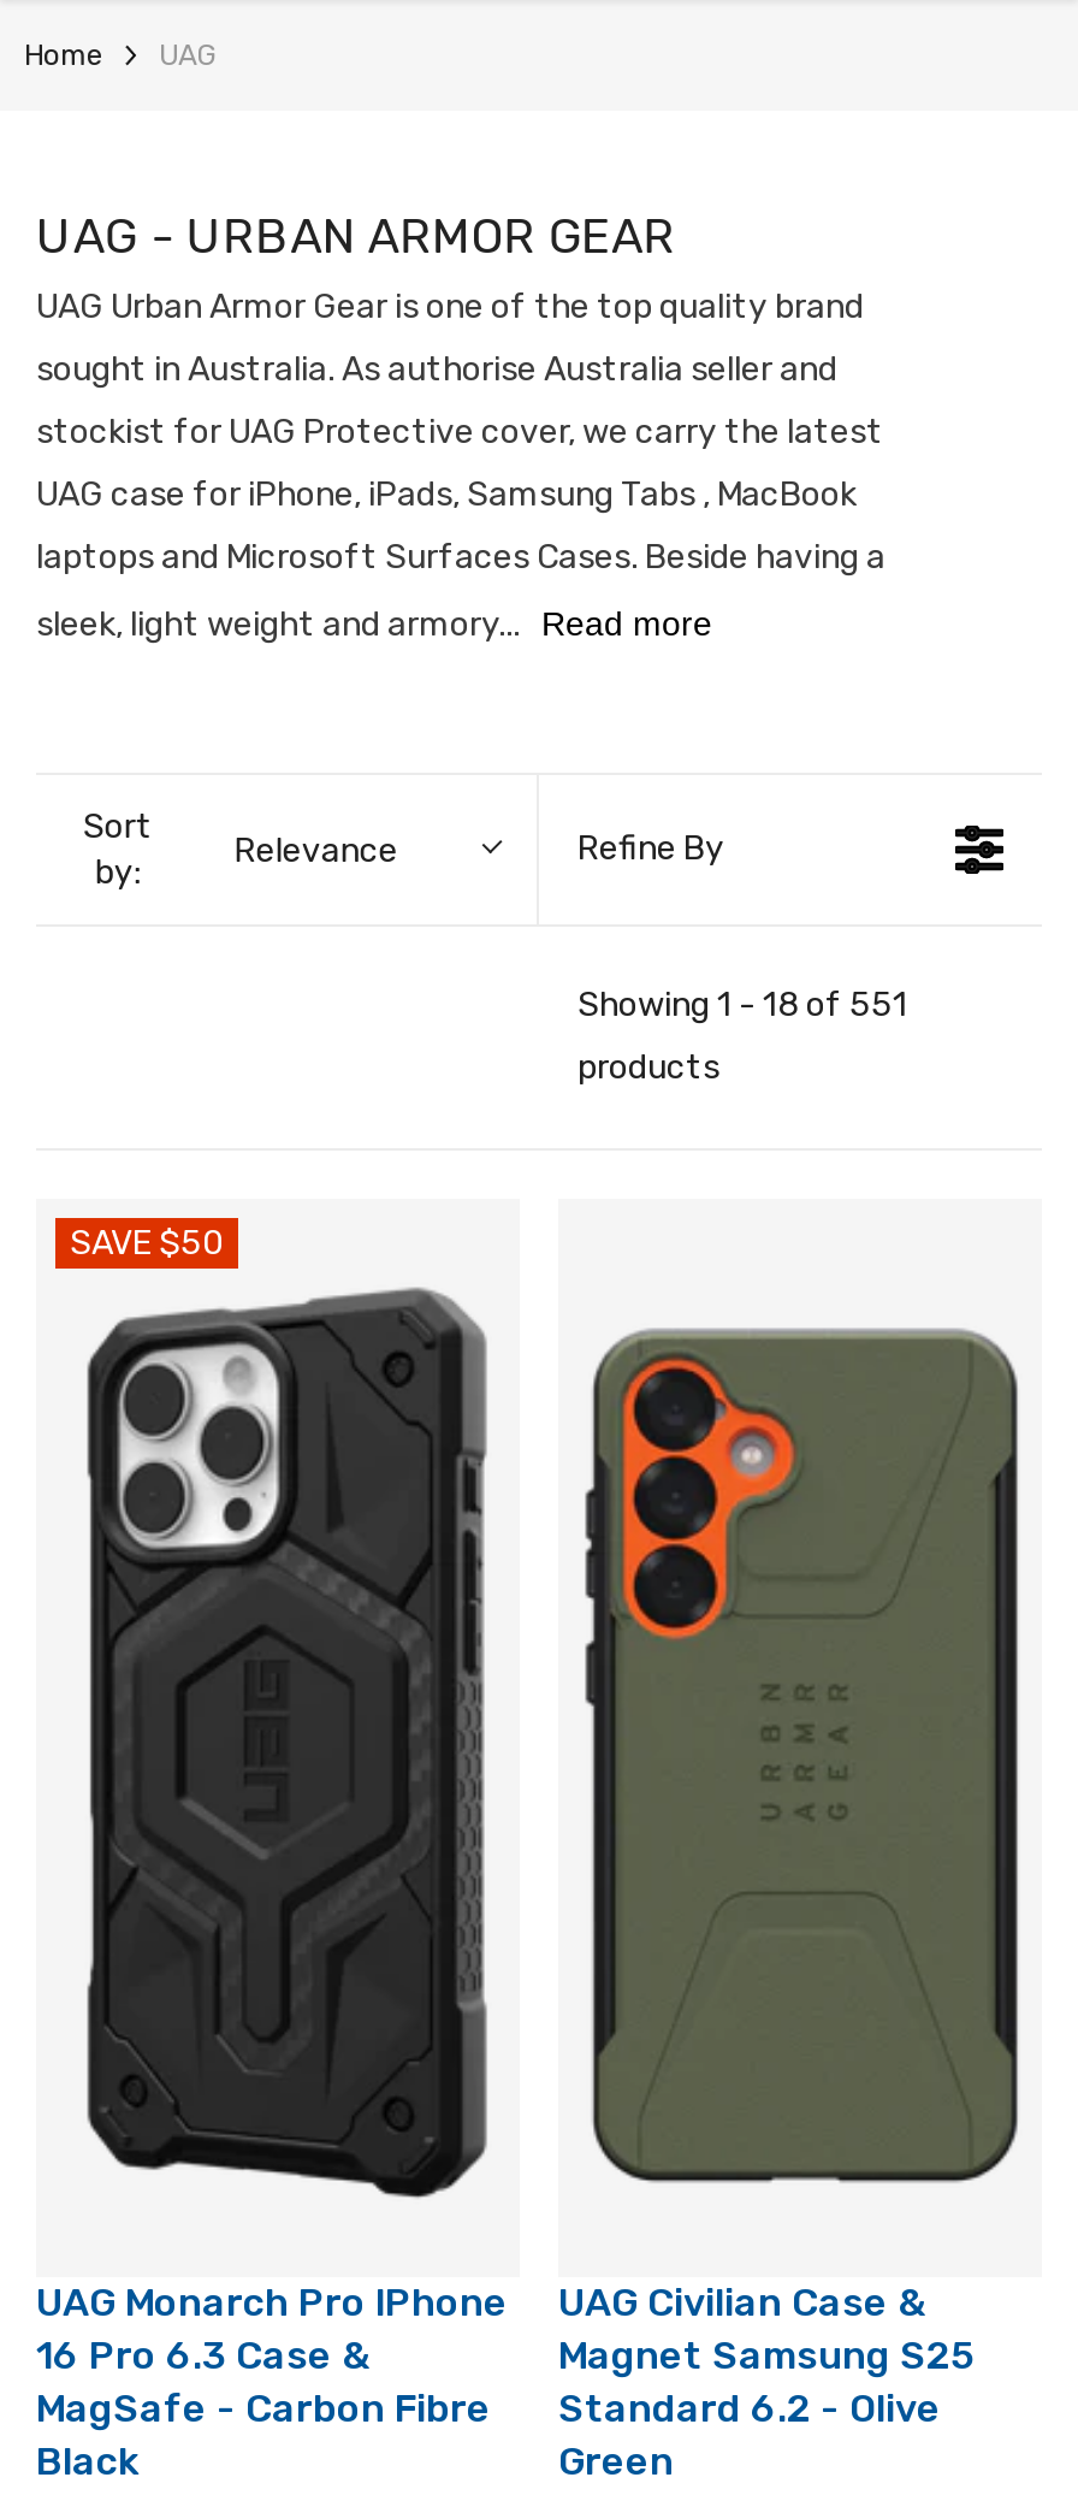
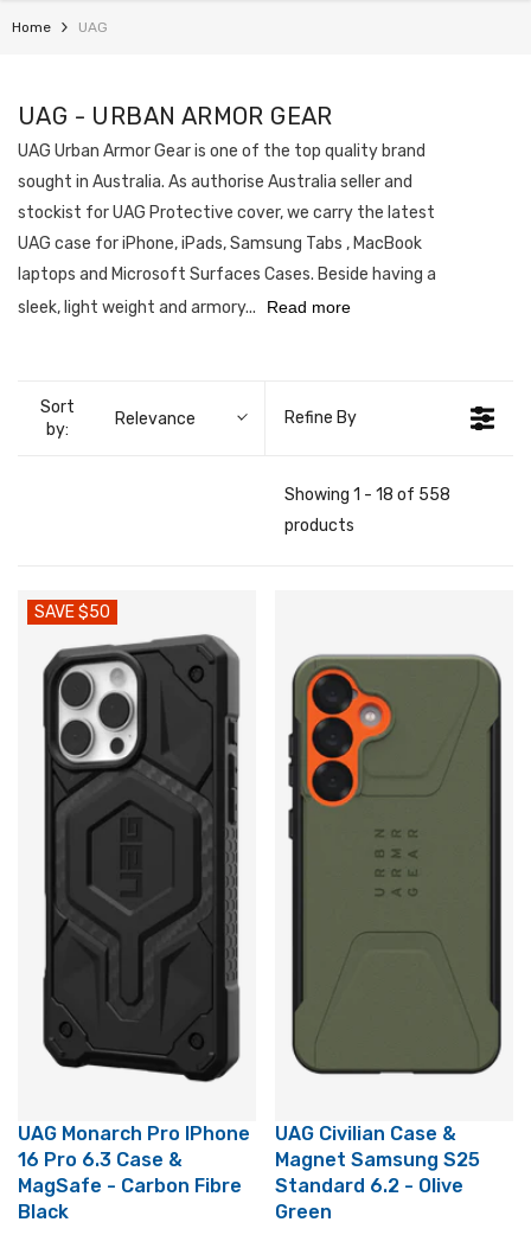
[577,985,907,1025] Showing 1 - 18 of 551 -> [284,485,450,505] Showing 1 - 18 of 558

